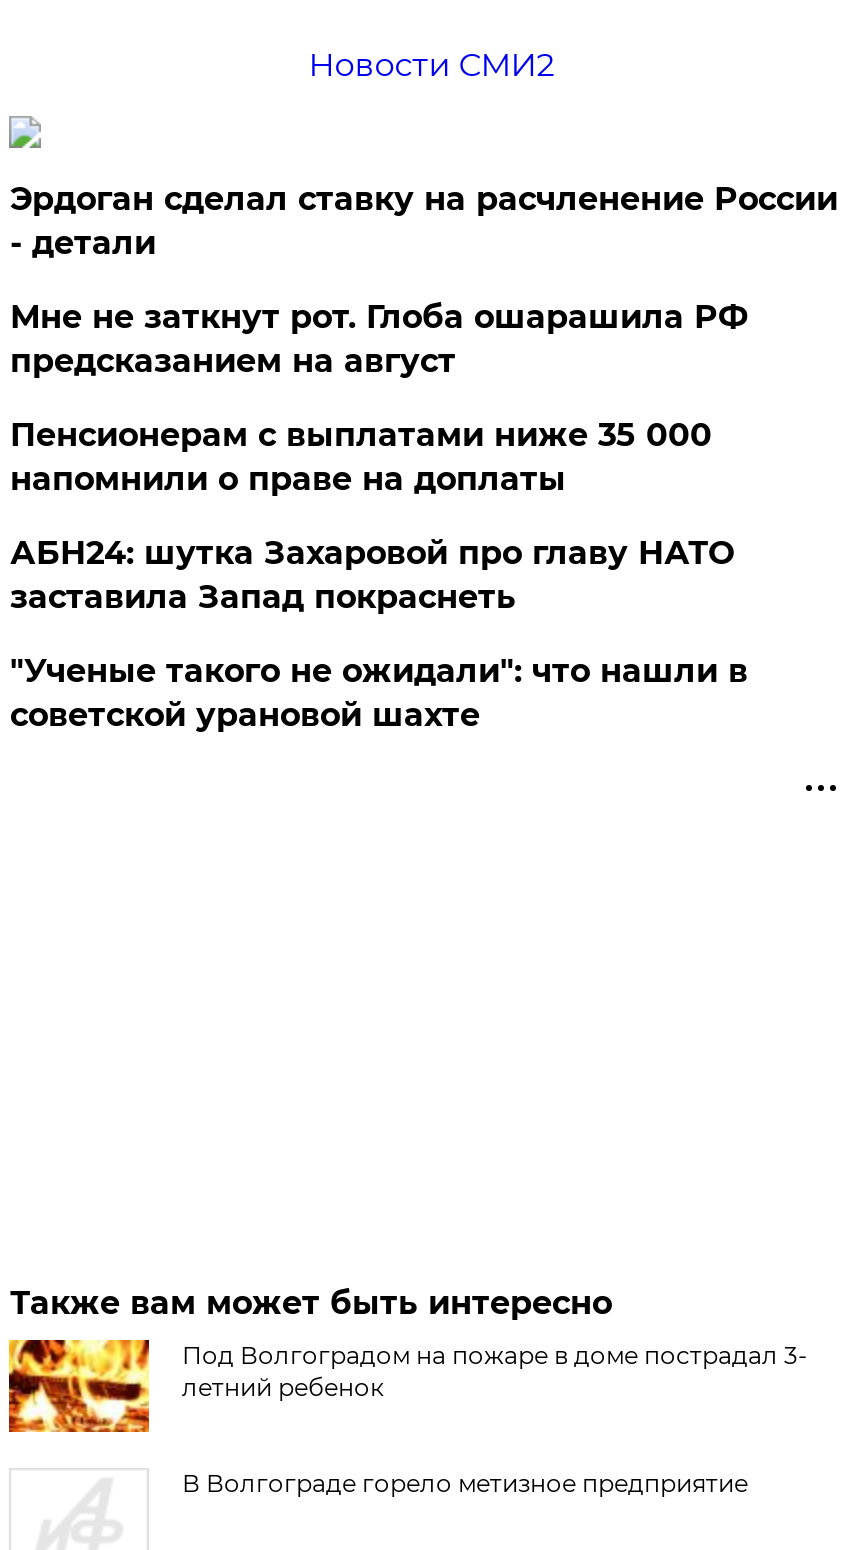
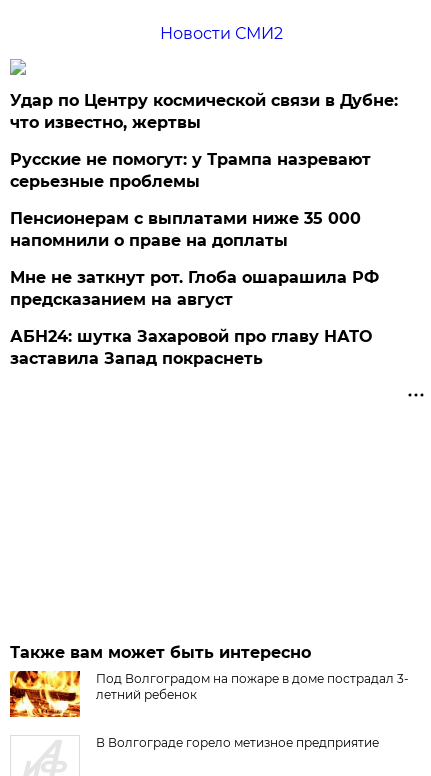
none -> [10,150,371,191] Русские не помогут: у Трампа назревают | серьезные проблемы
[10,180,838,262] Эрдоган сделал ставку на расчленение России | - детали -> [10,91,398,132] Удар по Центру космической связи в Дубне: | что известно, жертвы
moved [10,298,748,380] -> [10,268,379,309]: Мне не заткнут рот. Глоба ошарашила РФ | предсказанием на август
moved [10,534,734,616] -> [10,327,372,368]: АБН24: шутка Захаровой про главу НАТО | заставила Запад покраснеть
[10,652,748,734] "Ученые такого не ожидали": что нашли в | советской урановой шахте -> none

